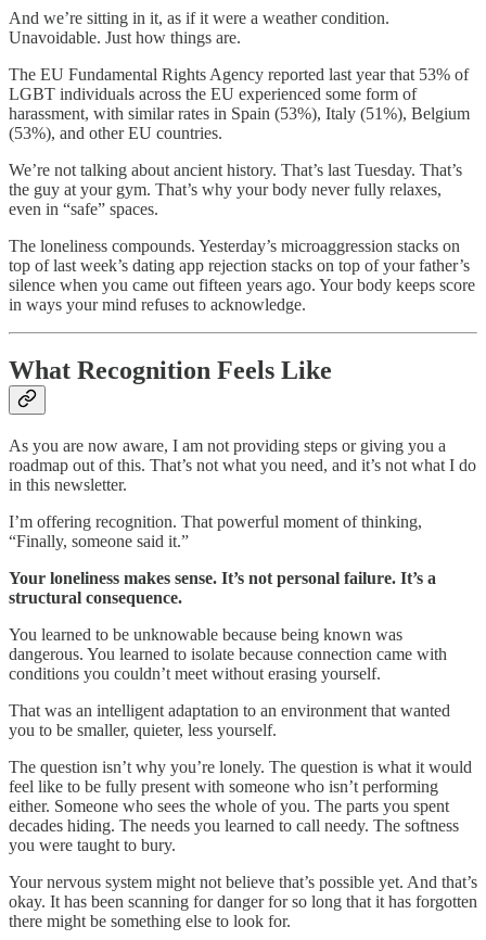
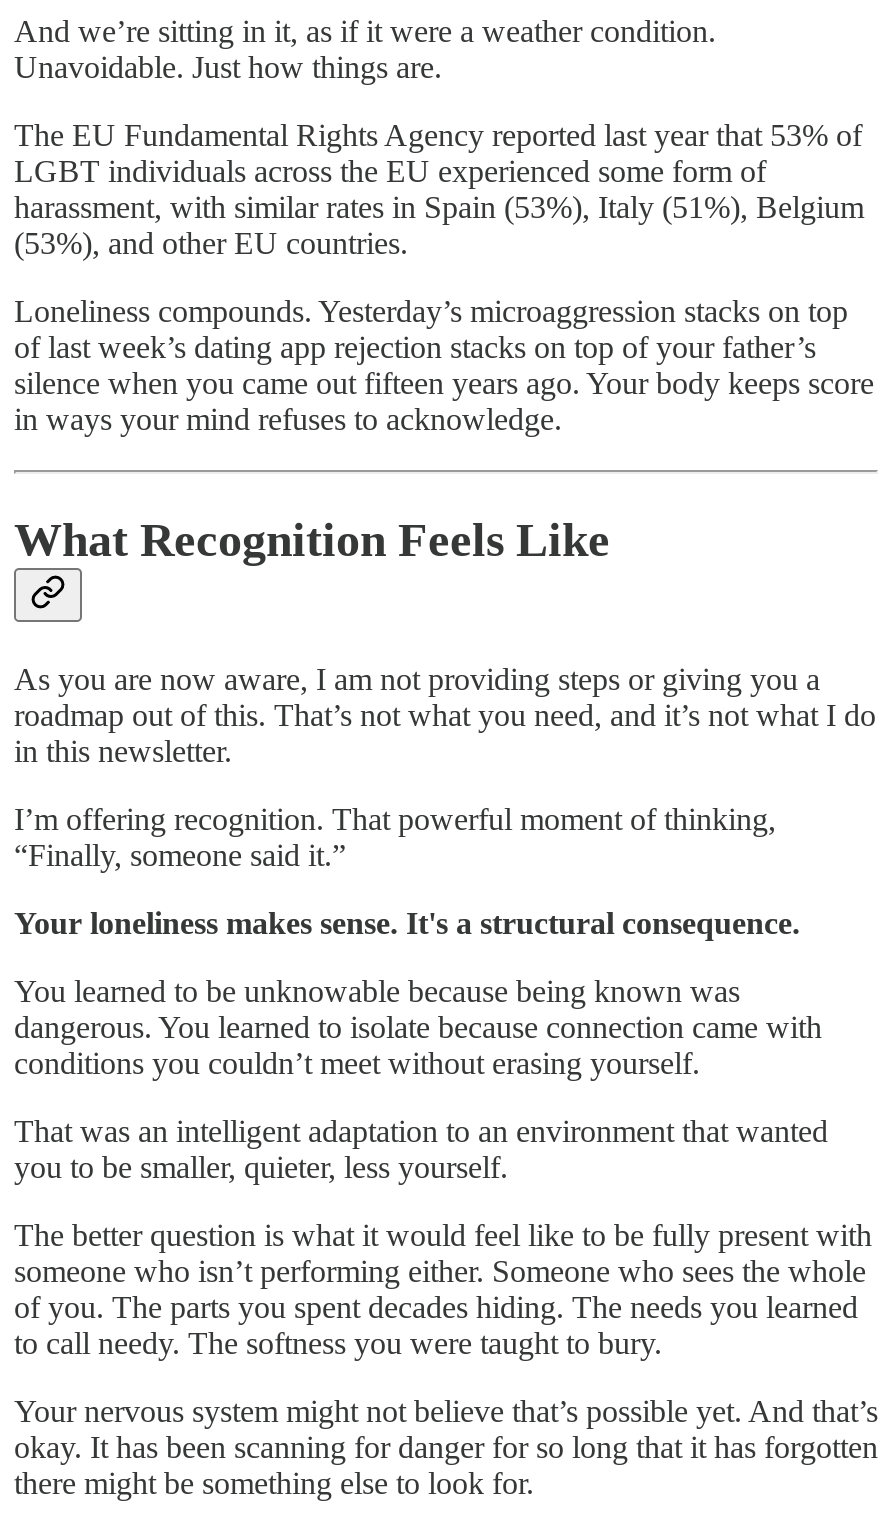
[9,161,470,275] We’re not talking about ancient history. That’s last Tuesday. That’s | the guy at your gym. That’s why your body never fully relaxes, | even in “safe” spaces. | The loneliness compounds. Yesterday’s microaggression stacks on | top of last week’s dating app rejection stacks on top of your father’s -> [14,295,848,365] Loneliness compounds. Yesterday’s microaggression stacks on top | of last week’s dating app rejection stacks on top of your father’s
[9,569,436,607] Your loneliness makes sense. It’s not personal failure. It’s a | structural consequence. -> [14,906,800,940] Your loneliness makes sense. It's a structural consequence.
[9,758,472,854] The question isn’t why you’re lonely. The question is what it would | feel like to be fully present with someone who isn’t performing | either. Someone who sees the whole of you. The parts you spent | decades hiding. The needs you learned to call needy. The softness | you were taught to bury. -> [14,1218,872,1360] The better question is what it would feel like to be fully present with | someone who isn’t performing either. Someone who sees the whole | of you. The parts you spent decades hiding. The needs you learned | to call needy. The softness you were taught to bury.

